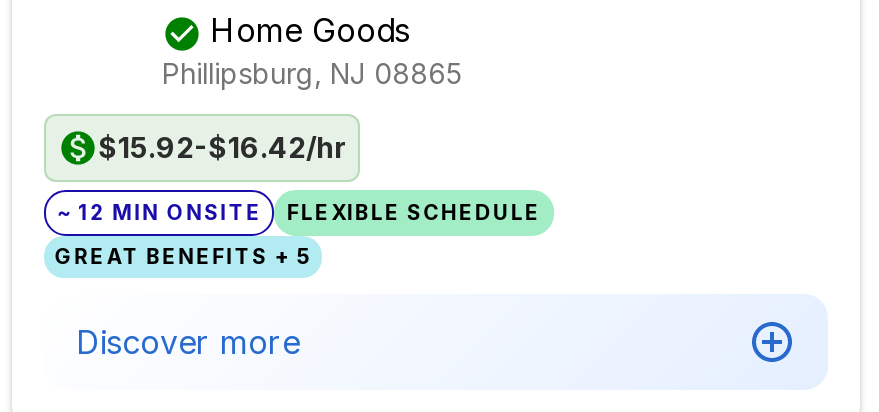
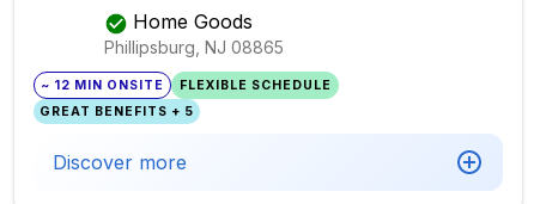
[98,130,346,164] $15.92-$16.42/hr -> none

